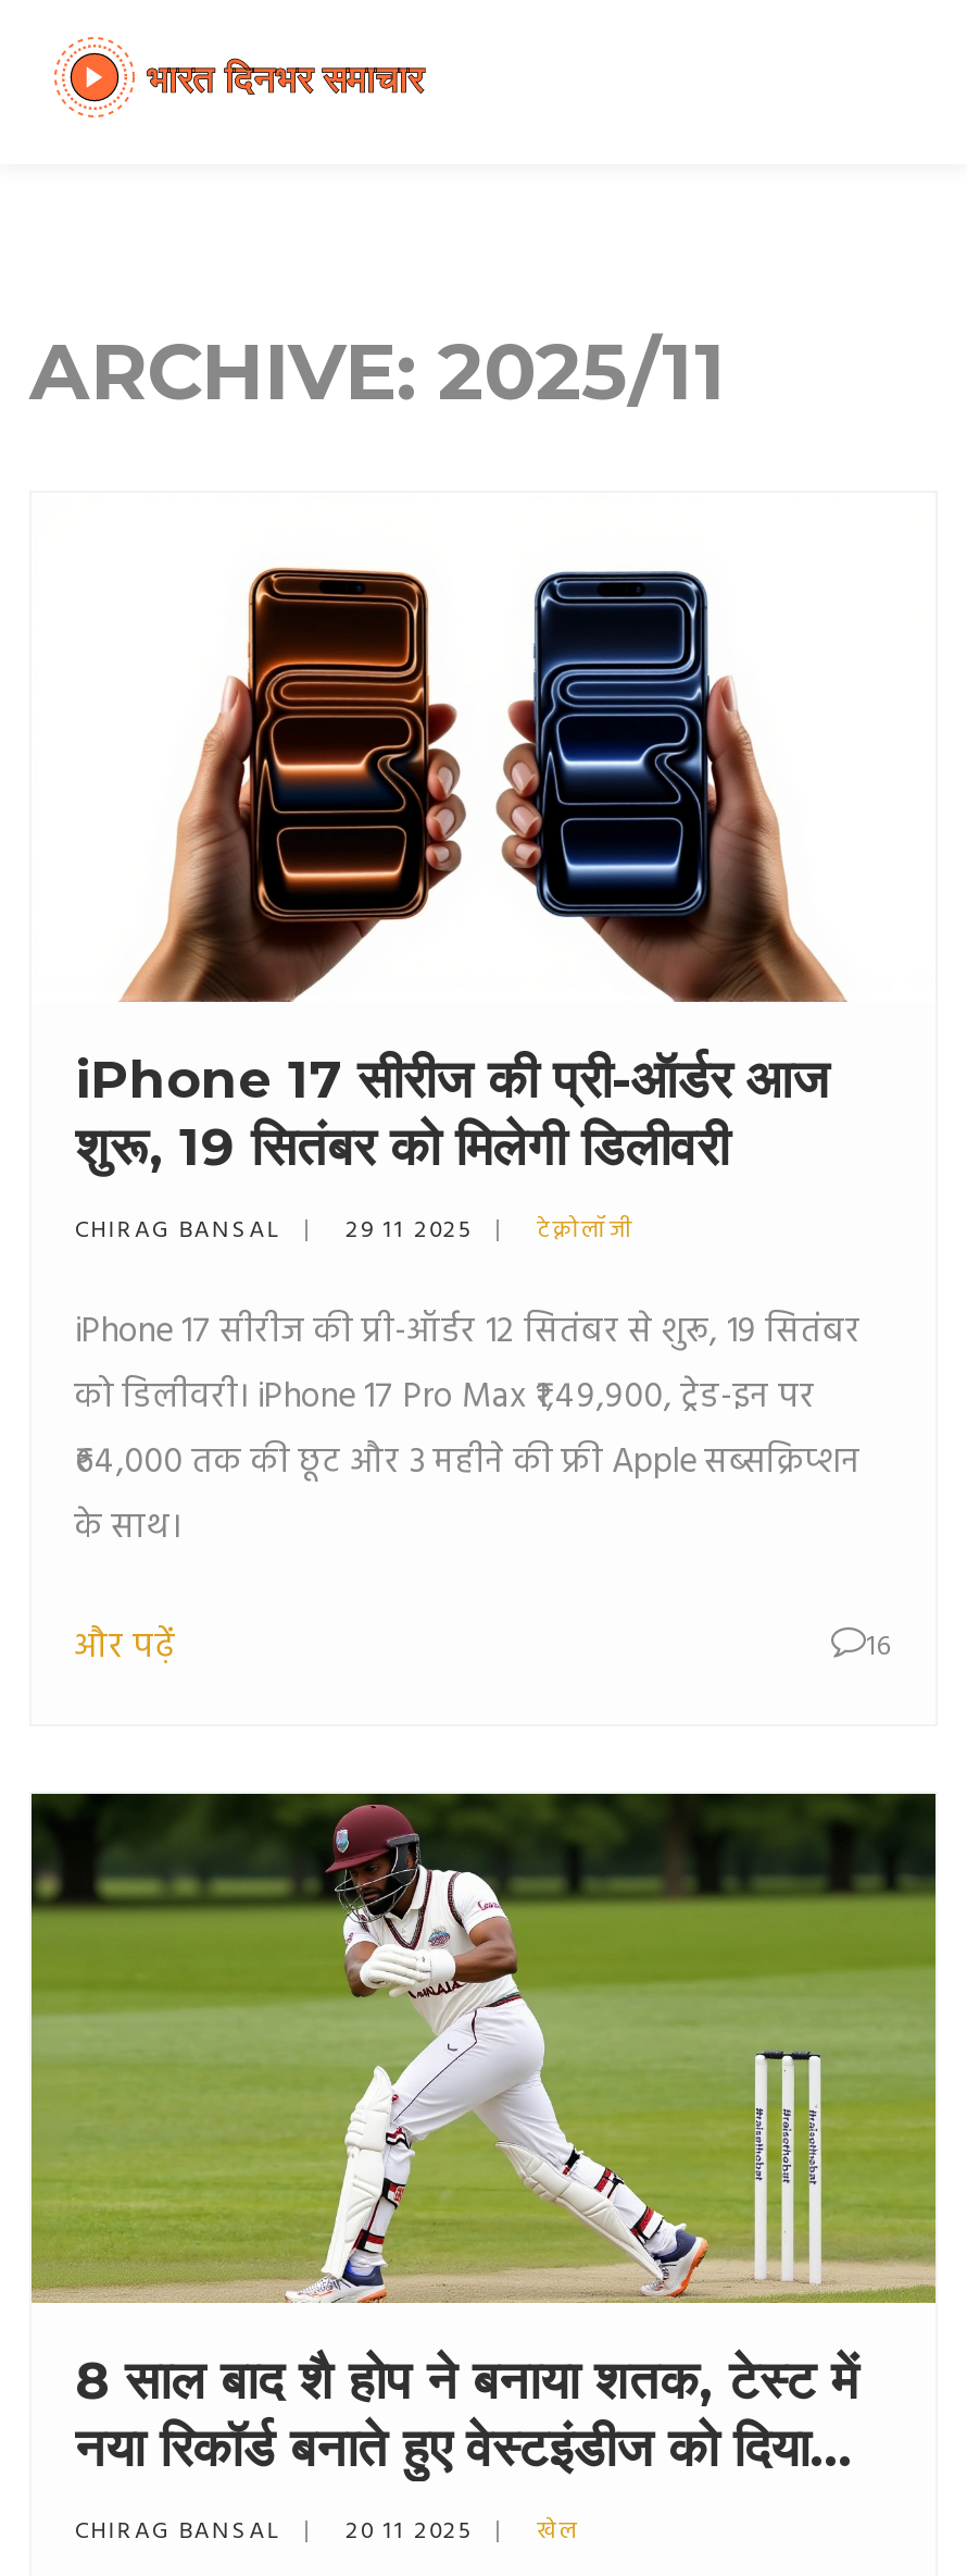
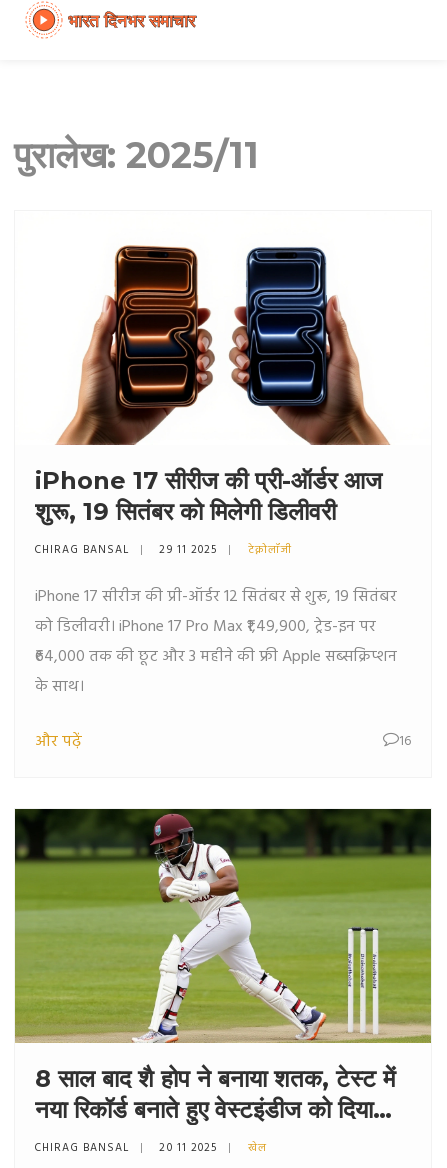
[29,323,727,419] ARCHIVE: 2025/11 -> [14,133,259,177] पुरालेख: 2025/11

